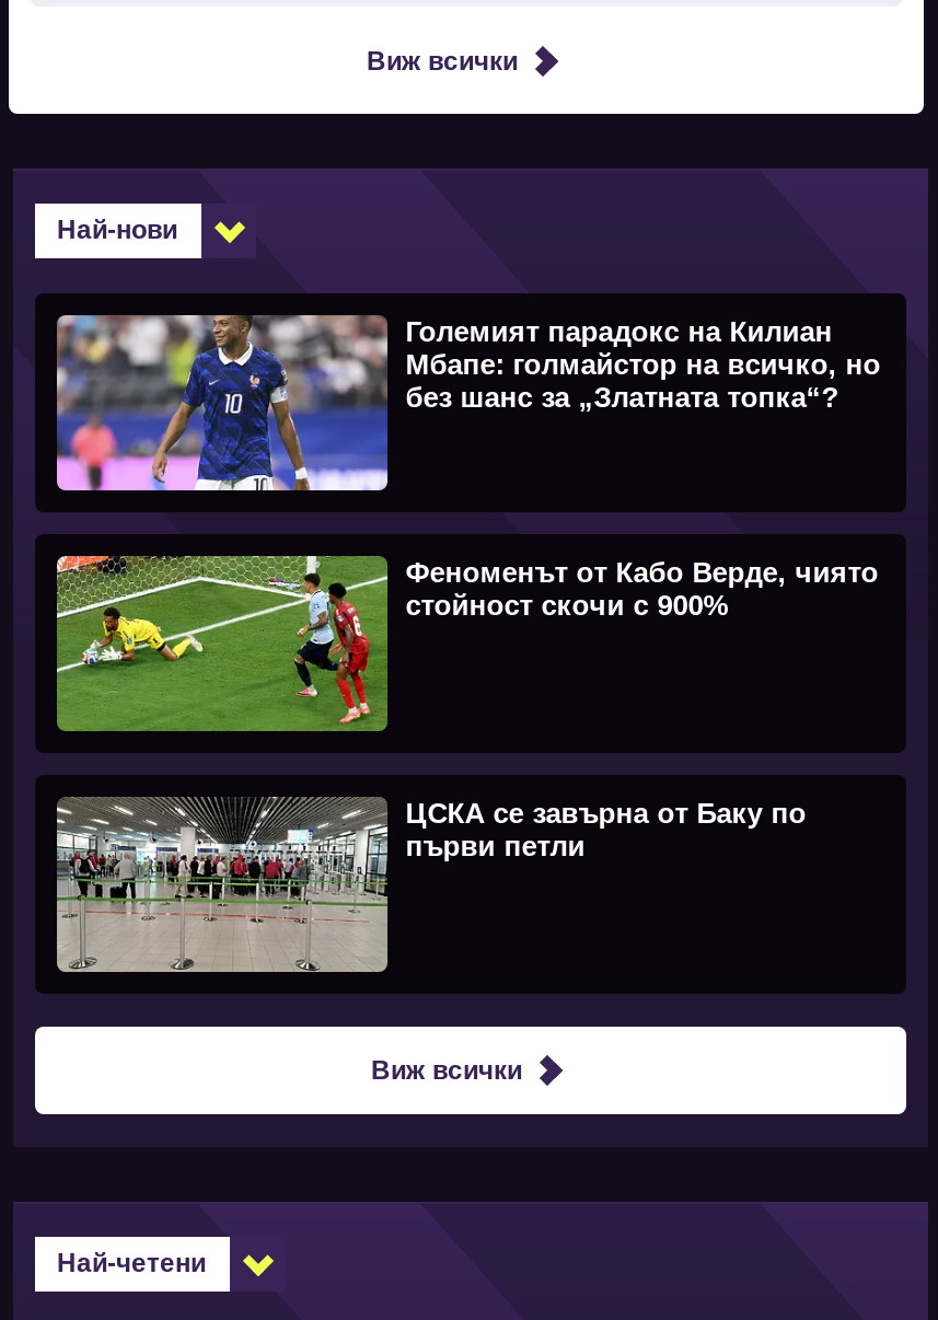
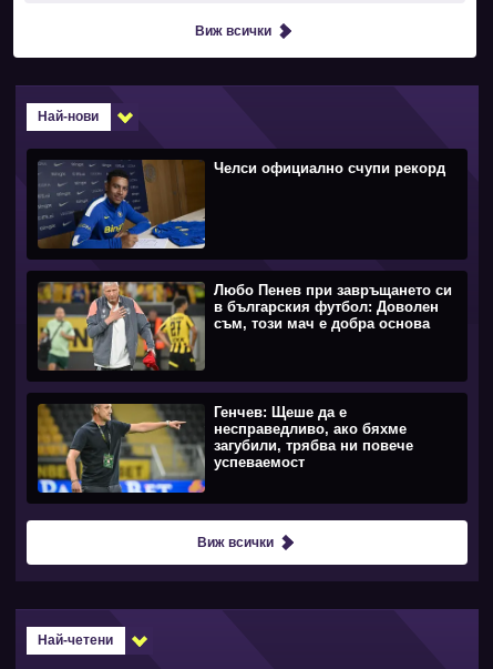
[55,313,880,493] [image] | Големият парадокс на Килиан | Мбапе: голмайстор на всичко, но | без шанс за „Златната топка“? -> [38,159,446,250] [image] | Челси официално счупи рекорд
[55,554,878,733] [image] | Феноменът от Кабо Верде, чиято | стойност скочи с 900% -> [38,281,452,371] [image] | Любо Пенев при завръщането си | в българския футбол: Доволен | съм, този мач е добра основа
[55,796,806,974] [image] | ЦСКА се завърна от Баку по | първи петли -> [37,404,413,494] [image] | Генчев: Щеше да е | несправедливо, ако бяхме | загубили, трябва ни повече | успеваемост

